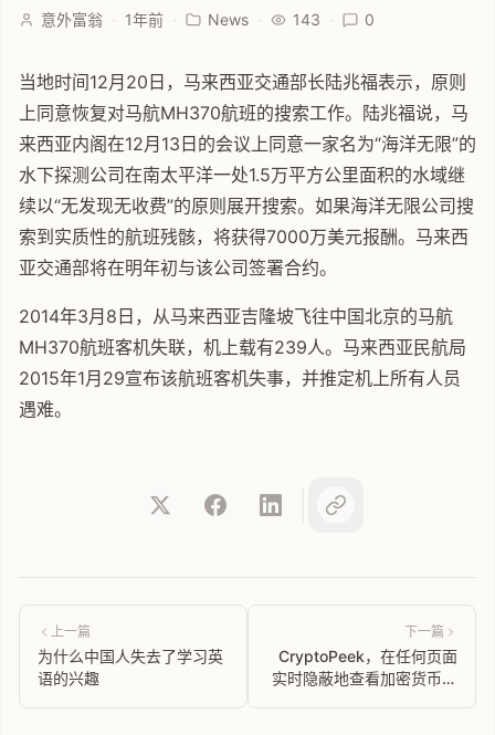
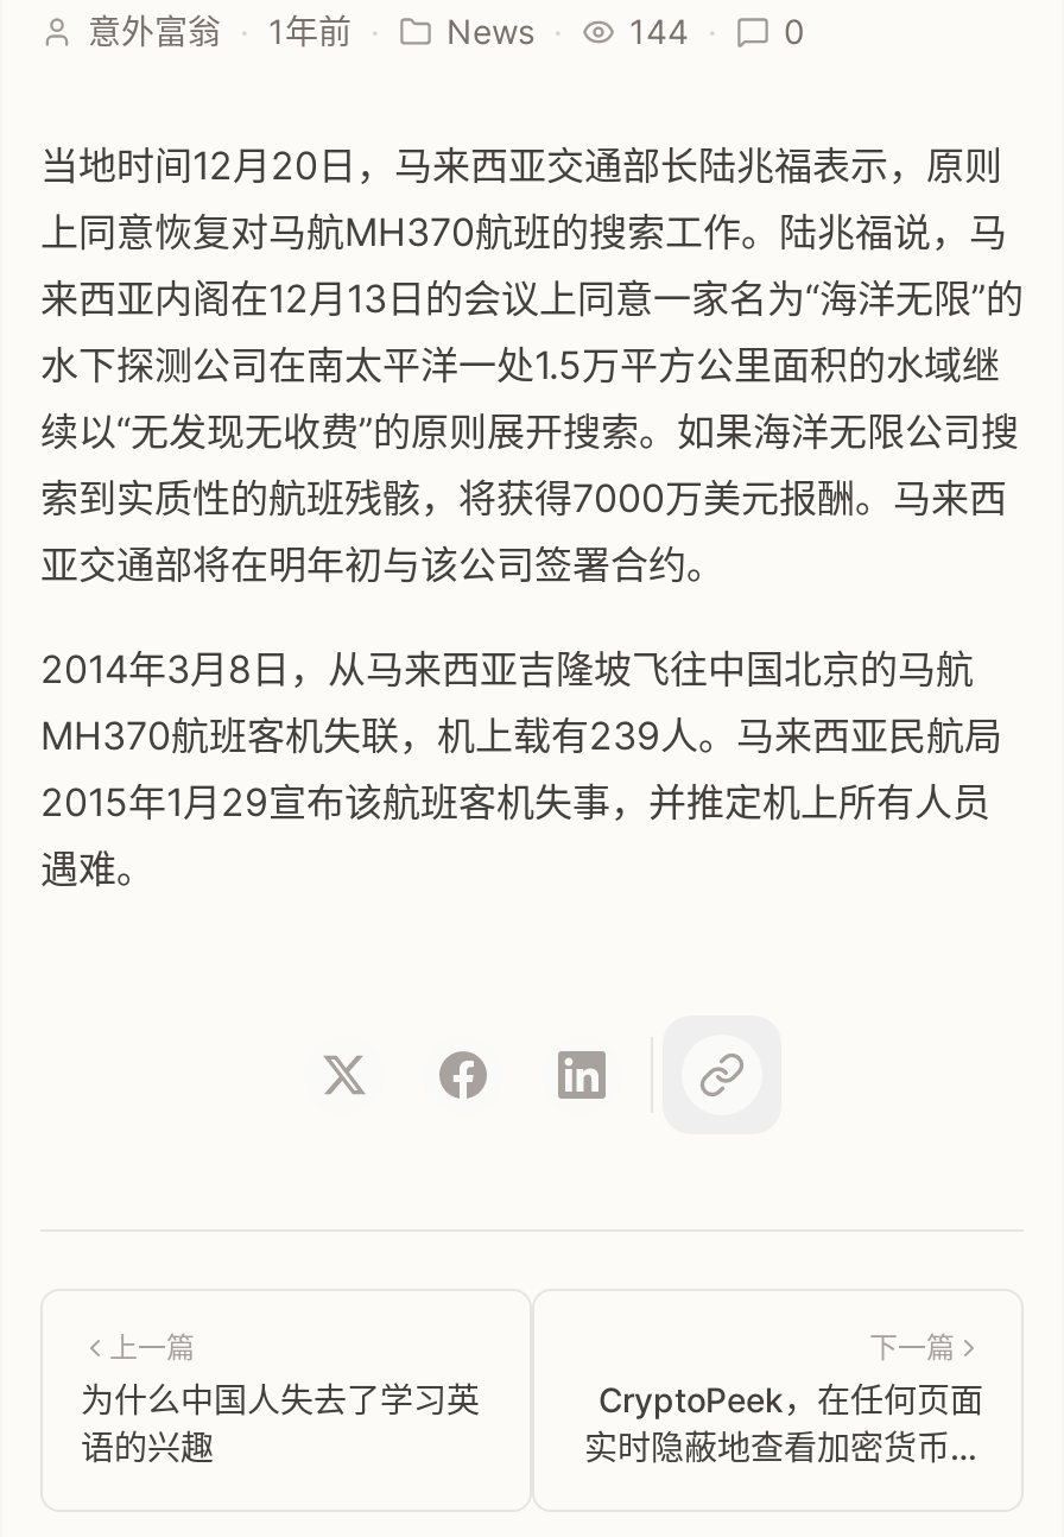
[41,10,375,29] 意外富翁 · 1年前 · News · 143 · 0 -> [88,11,805,51] 意外富翁 · 1年前 · News · 144 · 0

